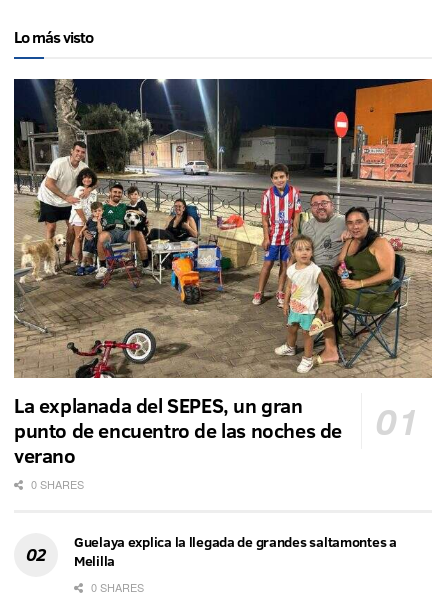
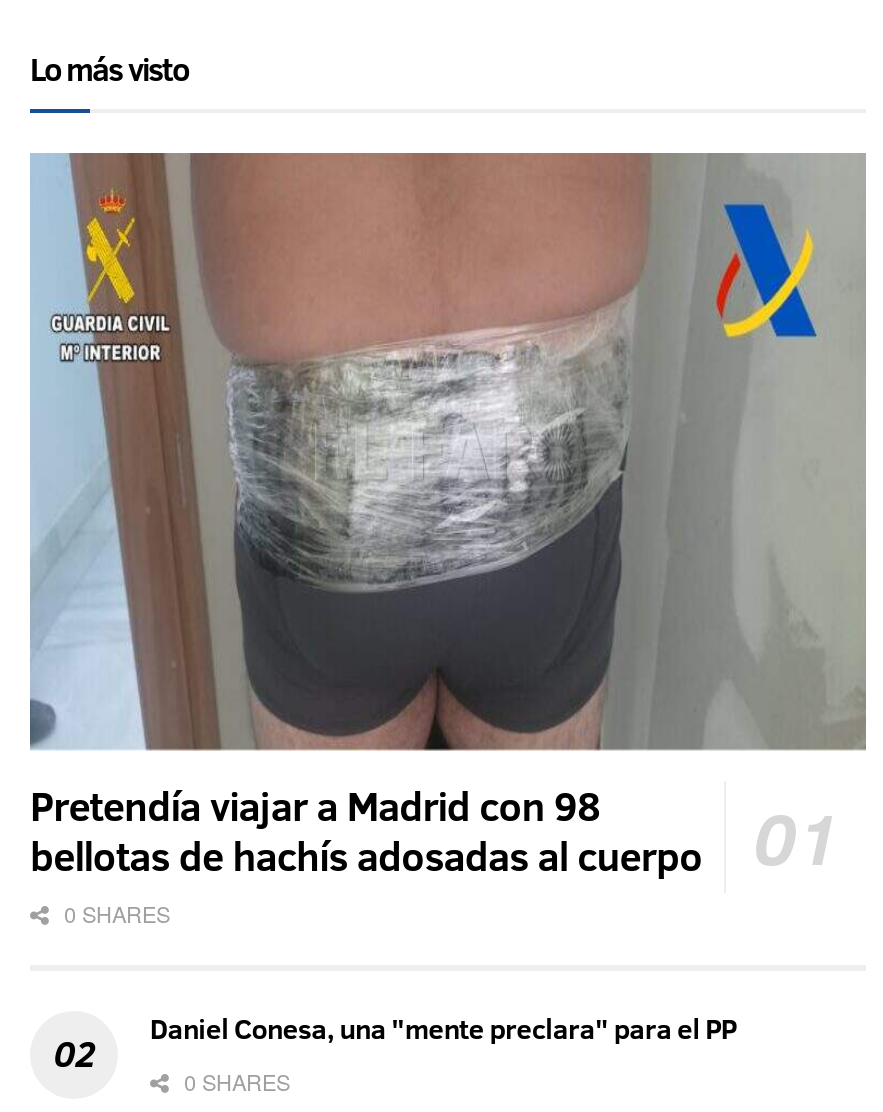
[13,78,433,469] [image] | La explanada del SEPES, un gran | punto de encuentro de las noches de | verano -> [30,151,866,883] [image] | Pretendía viajar a Madrid con 98 | bellotas de hachís adosadas al cuerpo
[74,532,397,571] Guelaya explica la llegada de grandes saltamontes a | Melilla -> [150,1009,736,1049] Daniel Conesa, una "mente preclara" para el PP

